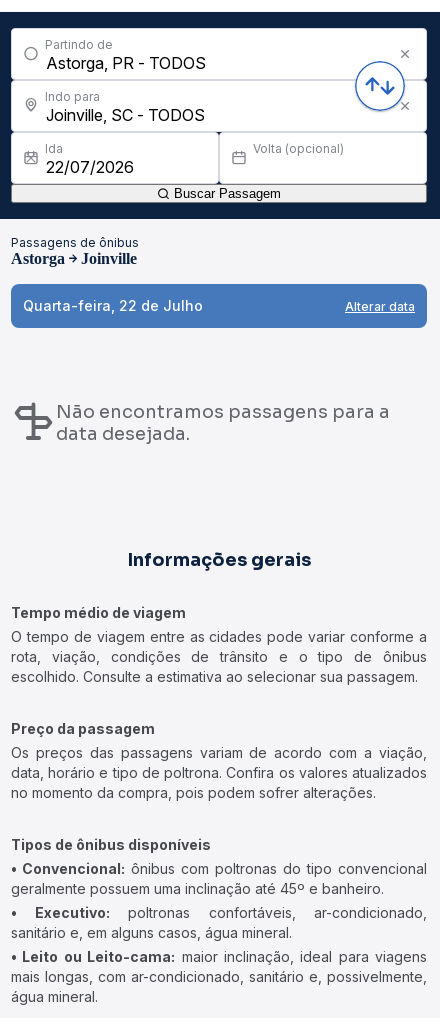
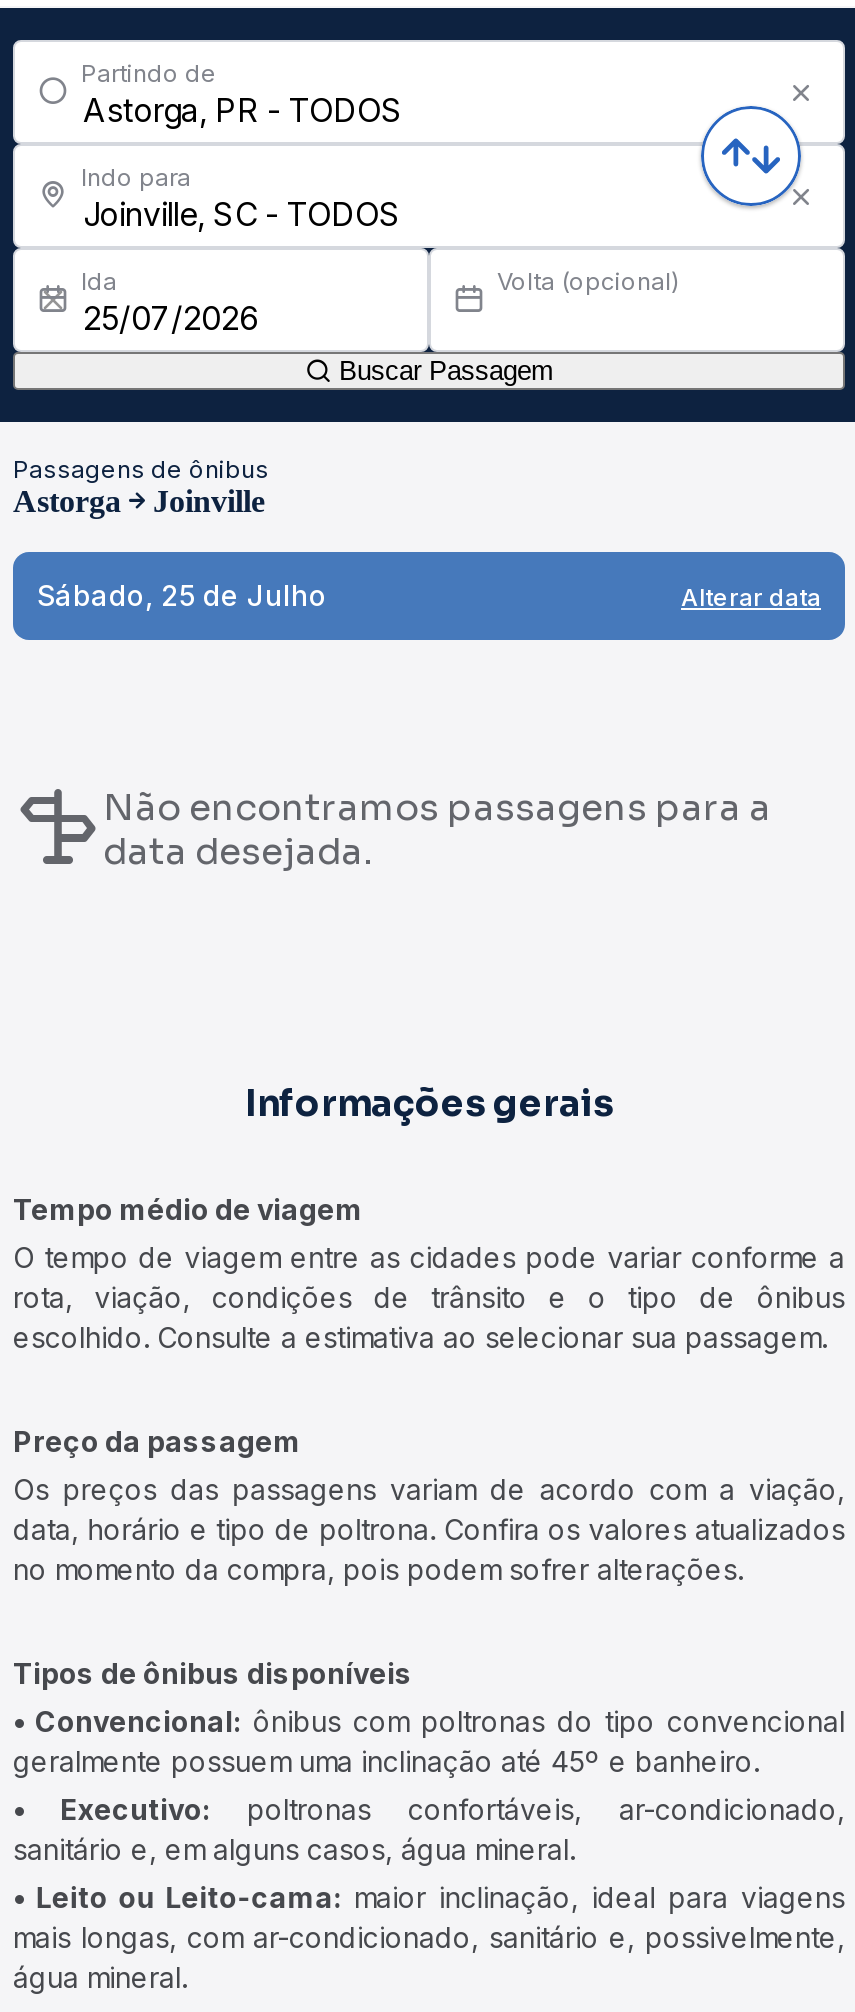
[23,297,203,314] Quarta-feira, 22 de Julho -> [37,578,327,612] Sábado, 25 de Julho

